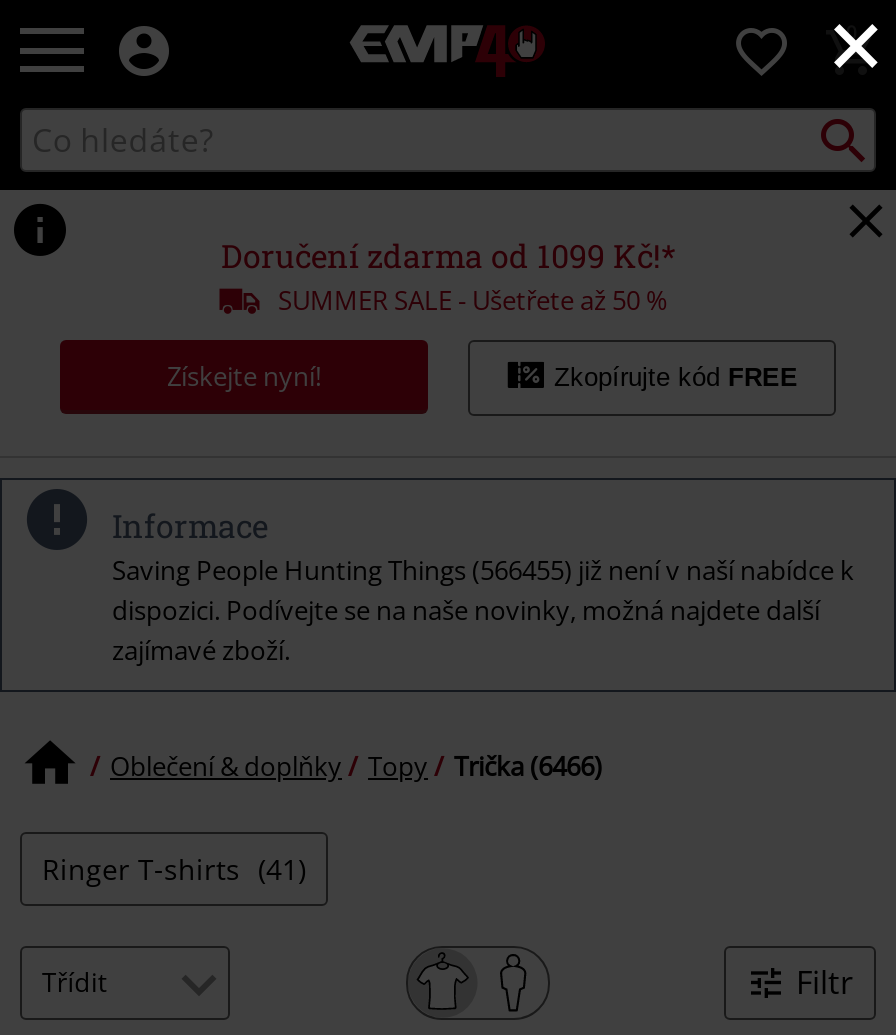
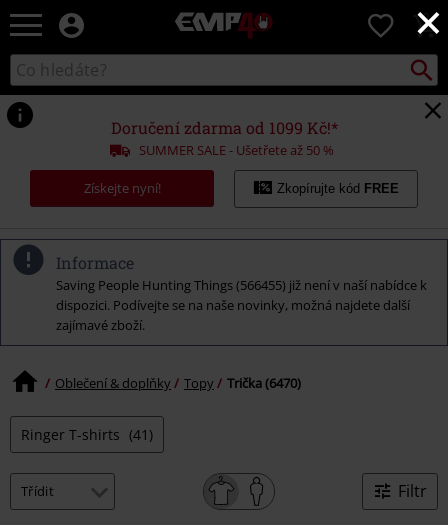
[110,748,602,784] Oblečení & doplňky Topy Trička (6466) -> [55,374,301,392] Oblečení & doplňky Topy Trička (6470)

